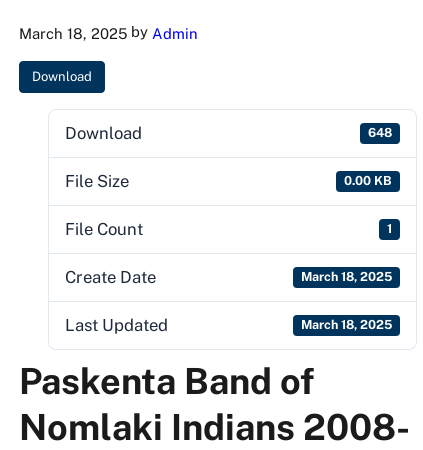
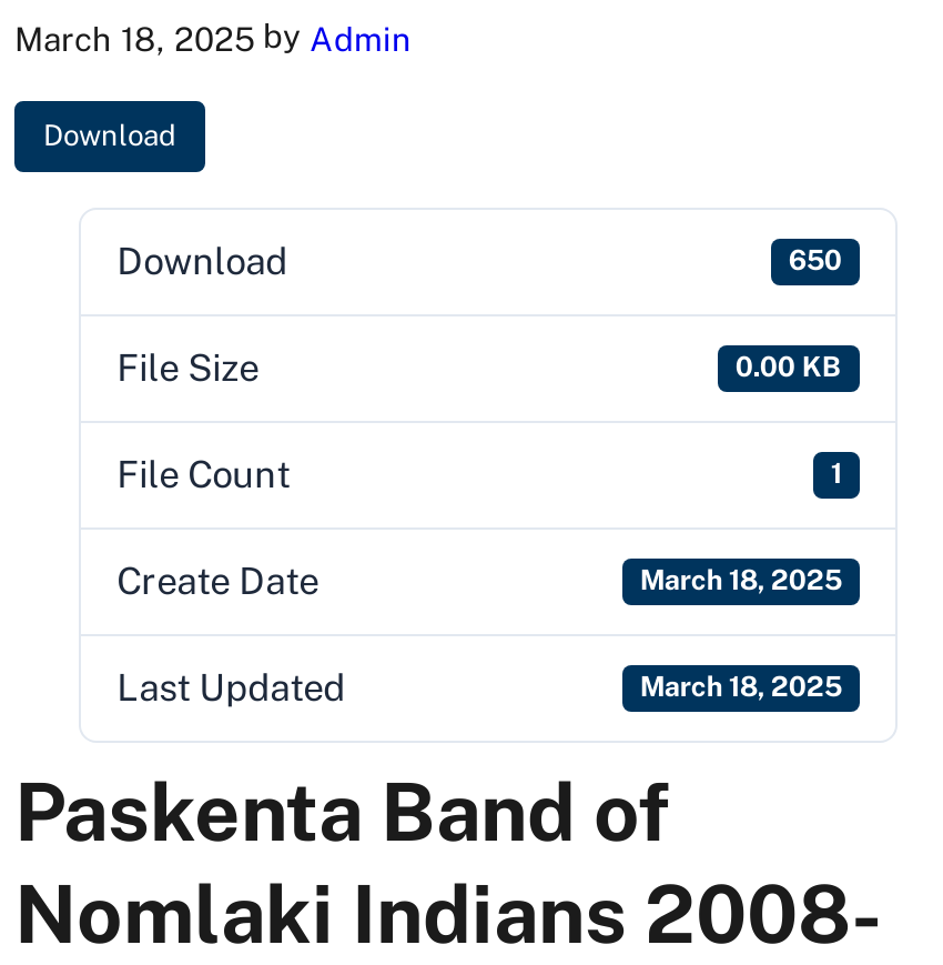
[368,125,392,140] 648 -> [789,244,842,277] 650

